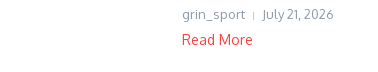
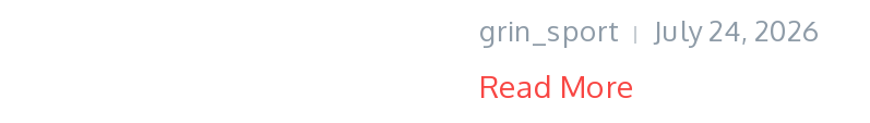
[182,6,334,22] grin_sport July 21, 2026 -> [479,13,820,48] grin_sport July 24, 2026

